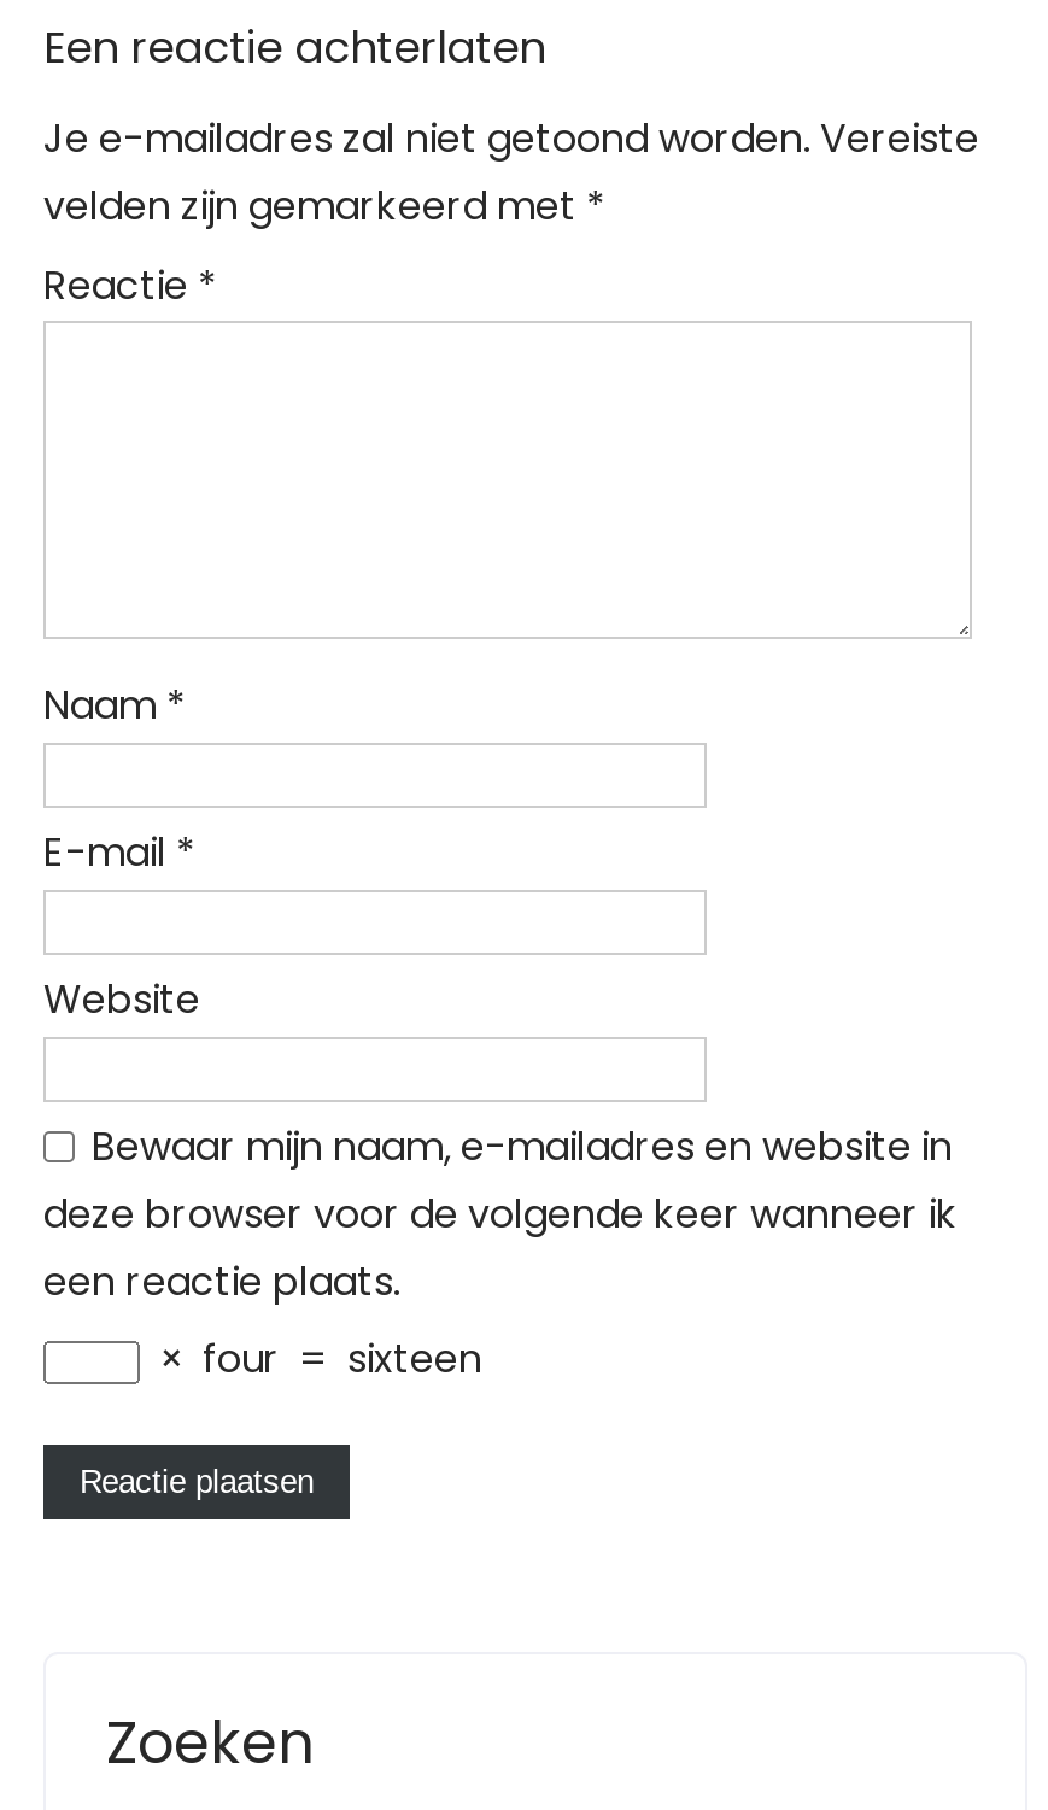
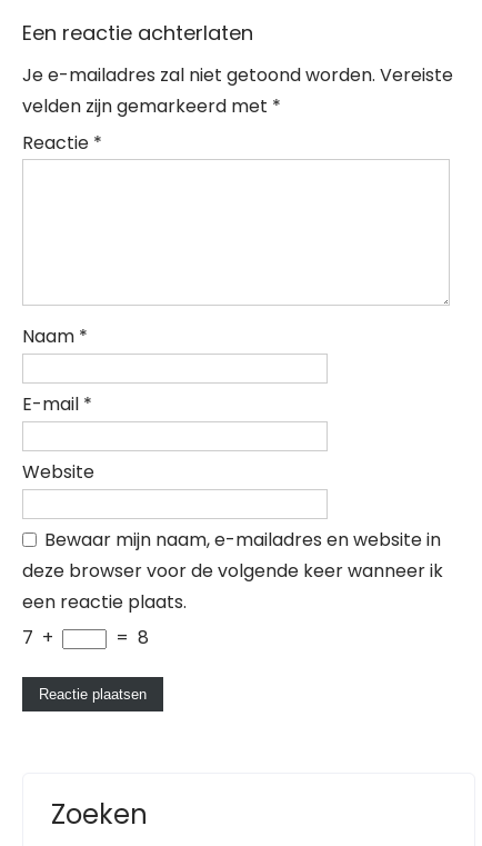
[150,1331,482,1387] × four = sixteen -> [22,625,149,650] 7 + | = 8

